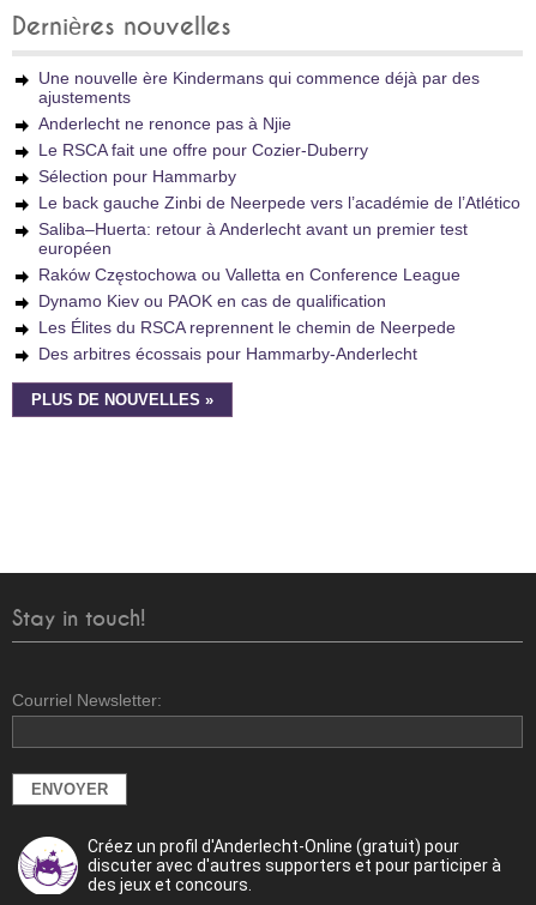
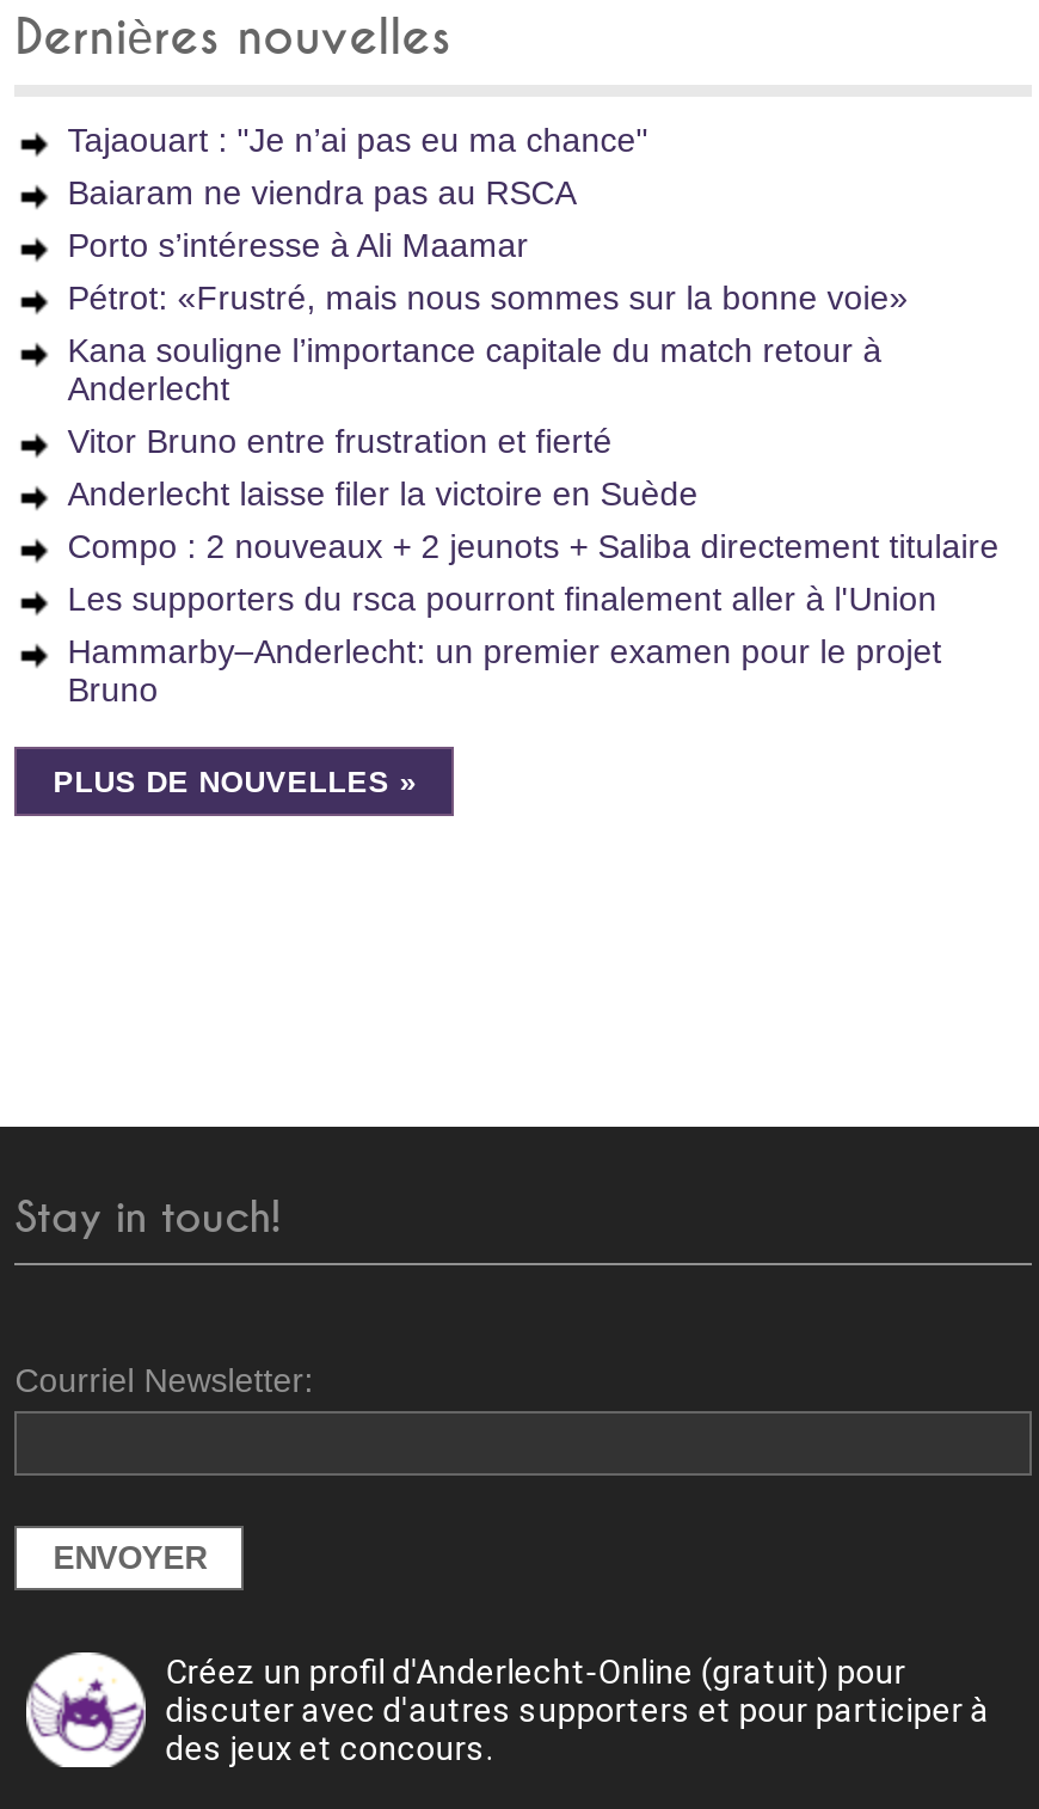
[39,68,521,363] Une nouvelle ère Kindermans qui commence déjà par des | ajustements | Anderlecht ne renonce pas à Njie | Le RSCA fait une offre pour Cozier-Duberry | Sélection pour Hammarby | Le back gauche Zinbi de Neerpede vers l’académie de l’Atlético | Saliba–Huerta: retour à Anderlecht avant un premier test | européen | Raków Częstochowa ou Valletta en Conference League | Dynamo Kiev ou PAOK en cas de qualification | Les Élites du RSCA reprennent le chemin de Neerpede | Des arbitres écossais pour Hammarby-Anderlecht -> [67,121,999,709] Tajaouart : "Je n’ai pas eu ma chance" | Baiaram ne viendra pas au RSCA | Porto s’intéresse à Ali Maamar | Pétrot: «Frustré, mais nous sommes sur la bonne voie» | Kana souligne l’importance capitale du match retour à | Anderlecht | Vitor Bruno entre frustration et fierté | Anderlecht laisse filer la victoire en Suède | Compo : 2 nouveaux + 2 jeunots + Saliba directement titulaire | Les supporters du rsca pourront finalement aller à l'Union | Hammarby–Anderlecht: un premier examen pour le projet | Bruno

